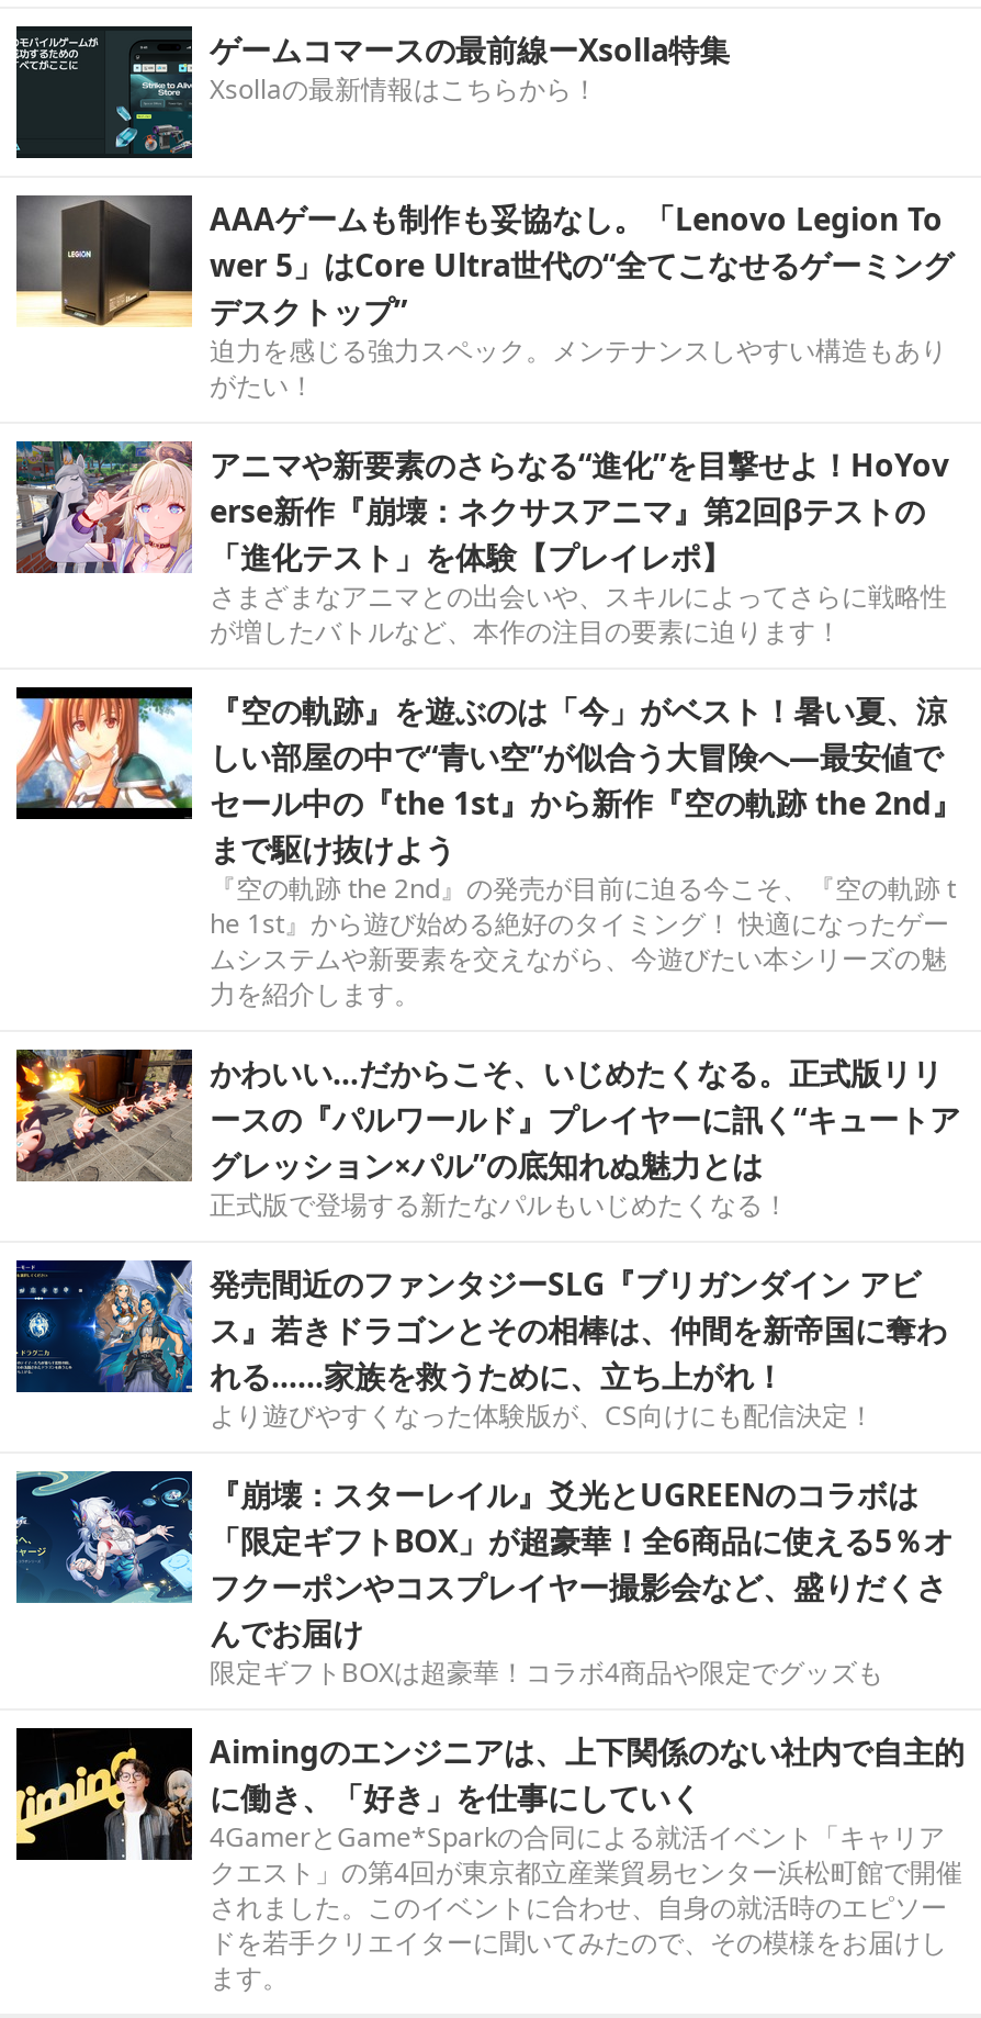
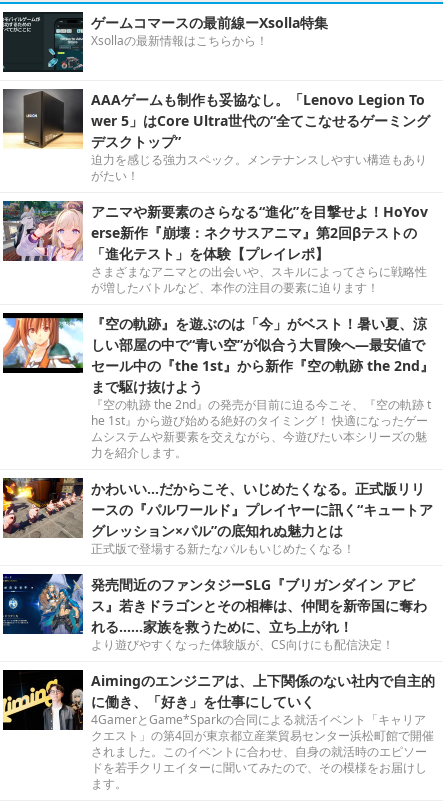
[14,1469,954,1691] [image] | 『崩壊：スターレイル』爻光とUGREENのコラボは | 「限定ギフトBOX」が超豪華！全6商品に使える5％オ | フクーポンやコスプレイヤー撮影会など、盛りだくさ | んでお届け | 限定ギフトBOXは超豪華！コラボ4商品や限定でグッズも -> none

